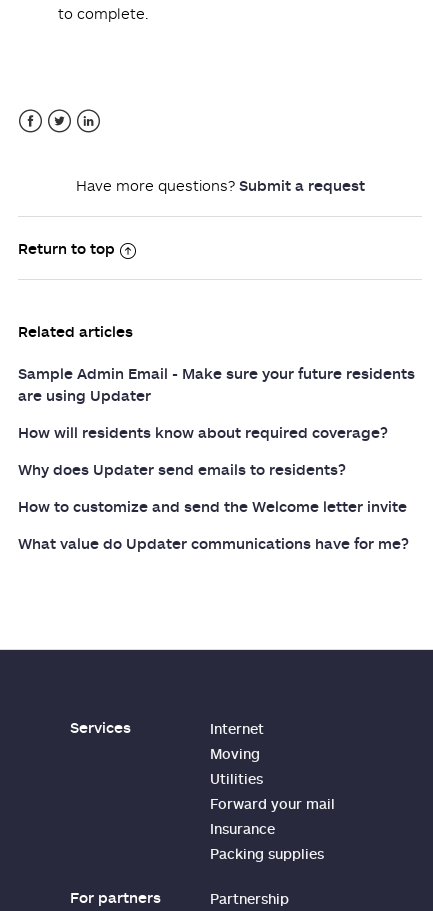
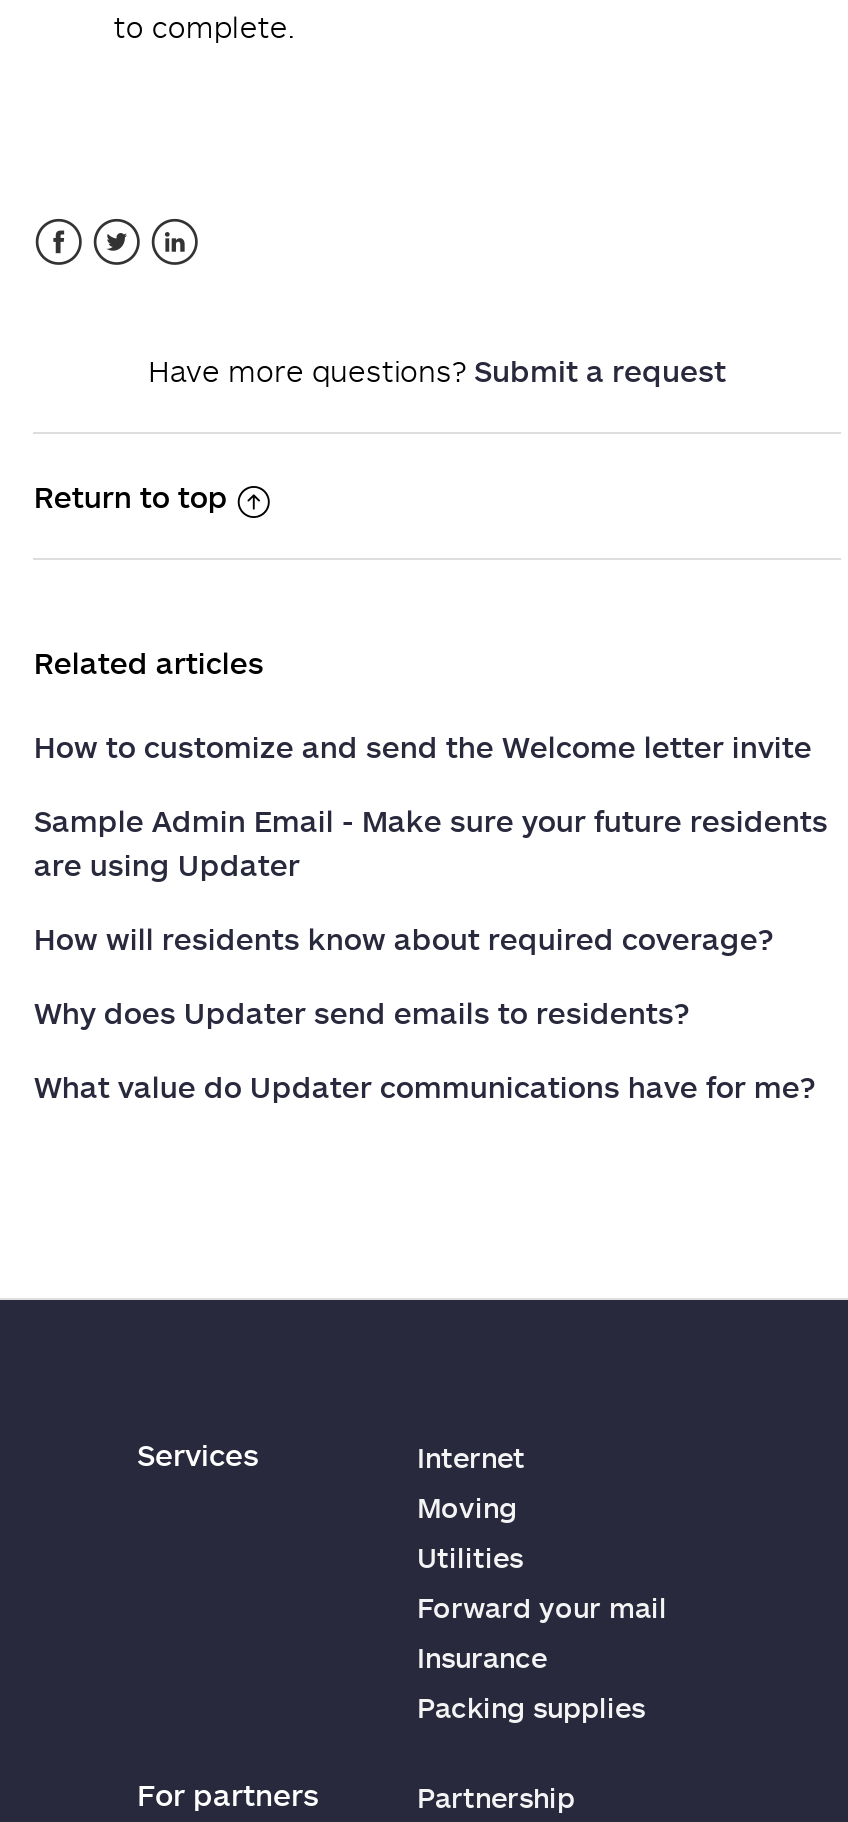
moved [18,364,415,478] -> [34,803,828,1031]: Sample Admin Email - Make sure your future residents | are using Updater | How will residents know about required coverage? | Why does Updater send emails to residents?
moved [18,497,407,515] -> [34,729,812,765]: How to customize and send the Welcome letter invite

